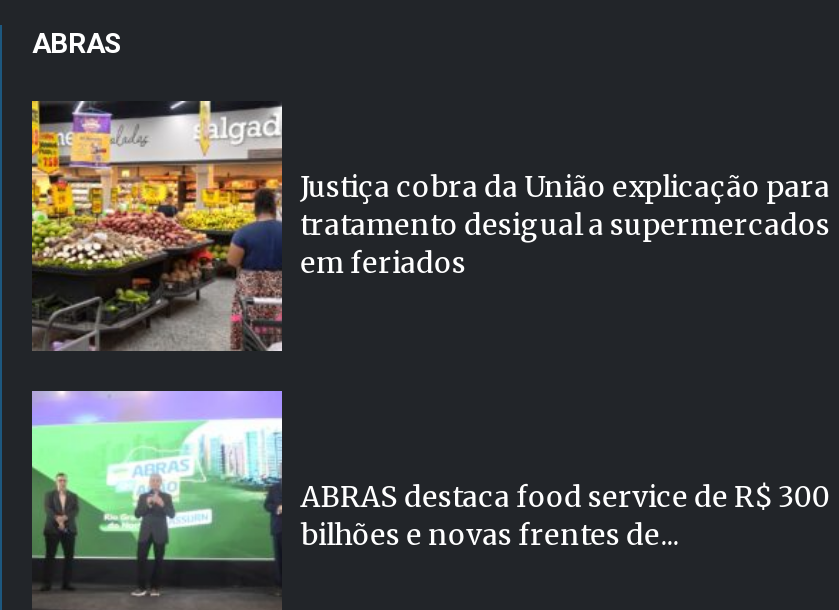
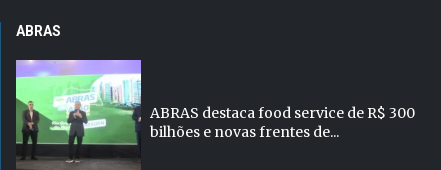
[30,100,830,352] [image] | Justiça cobra da União explicação para | tratamento desigual a supermercados | em feriados -> none

